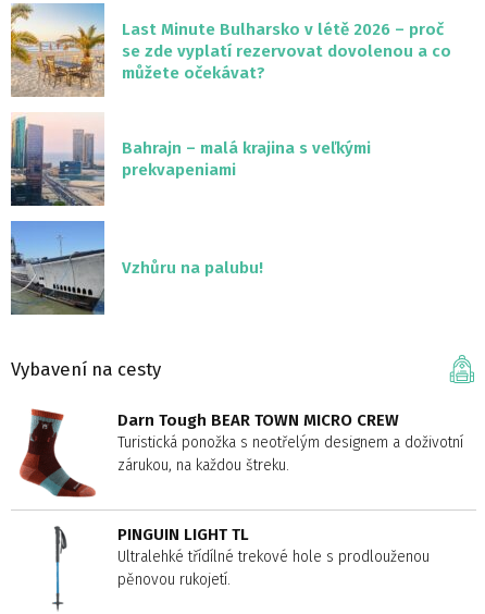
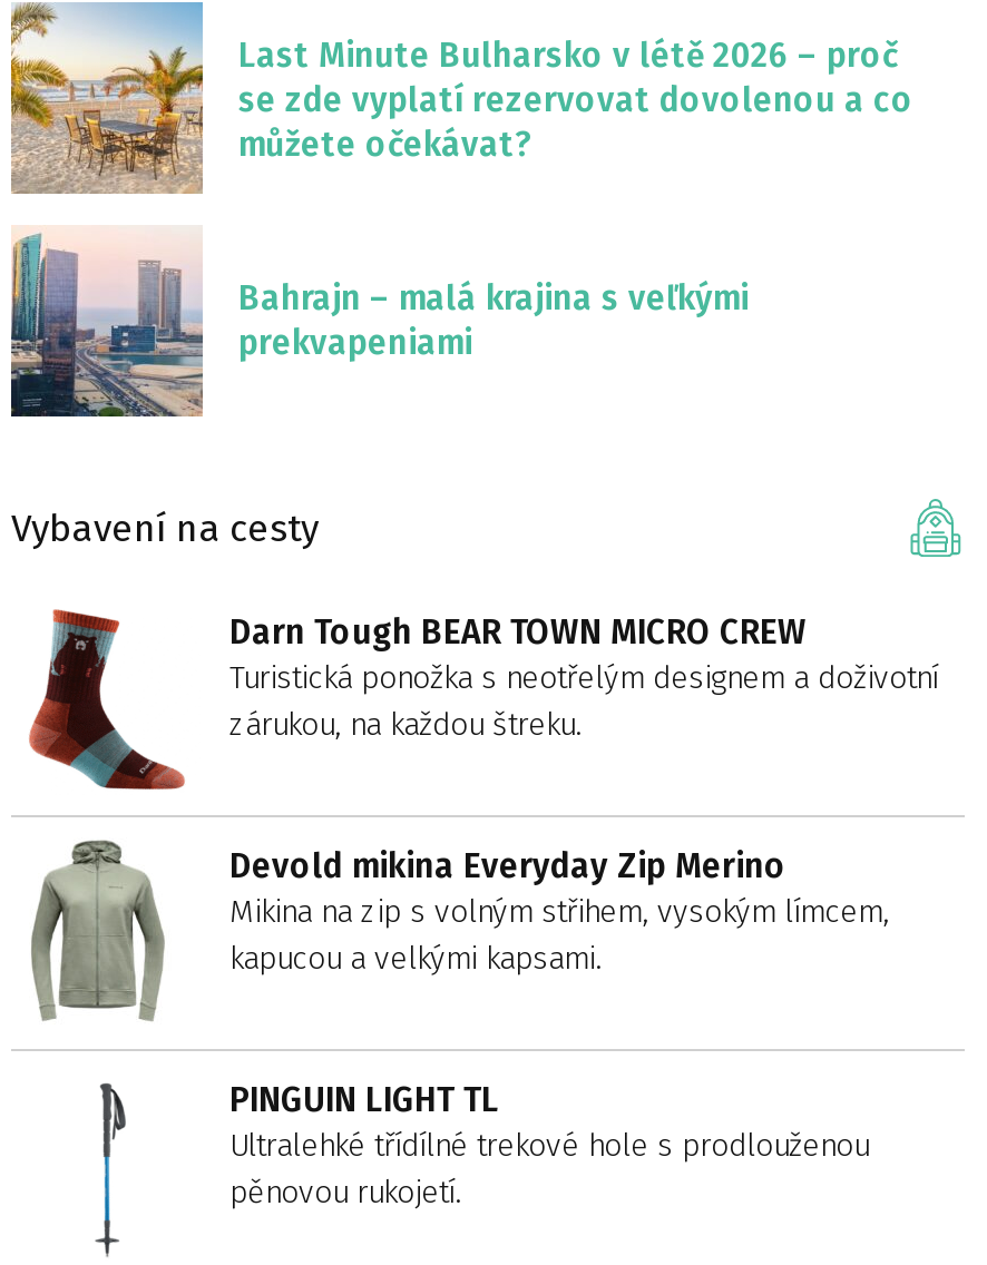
[10,220,263,316] [image] | Vzhůru na palubu! -> none
moved [11,358,463,499] -> [11,505,938,793]: [image] | Vybavení na cesty | Darn Tough BEAR TOWN MICRO CREW | Turistická ponožka s neotřelým designem a doživotní | zárukou, na každou štreku.
none -> [29,837,889,1022] [image] | Devold mikina Everyday Zip Merino | Mikina na zip s volným střihem, vysokým límcem, | kapucou a velkými kapsami.

